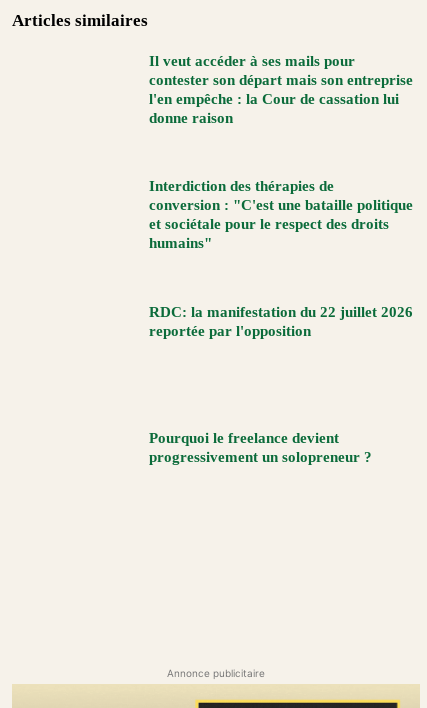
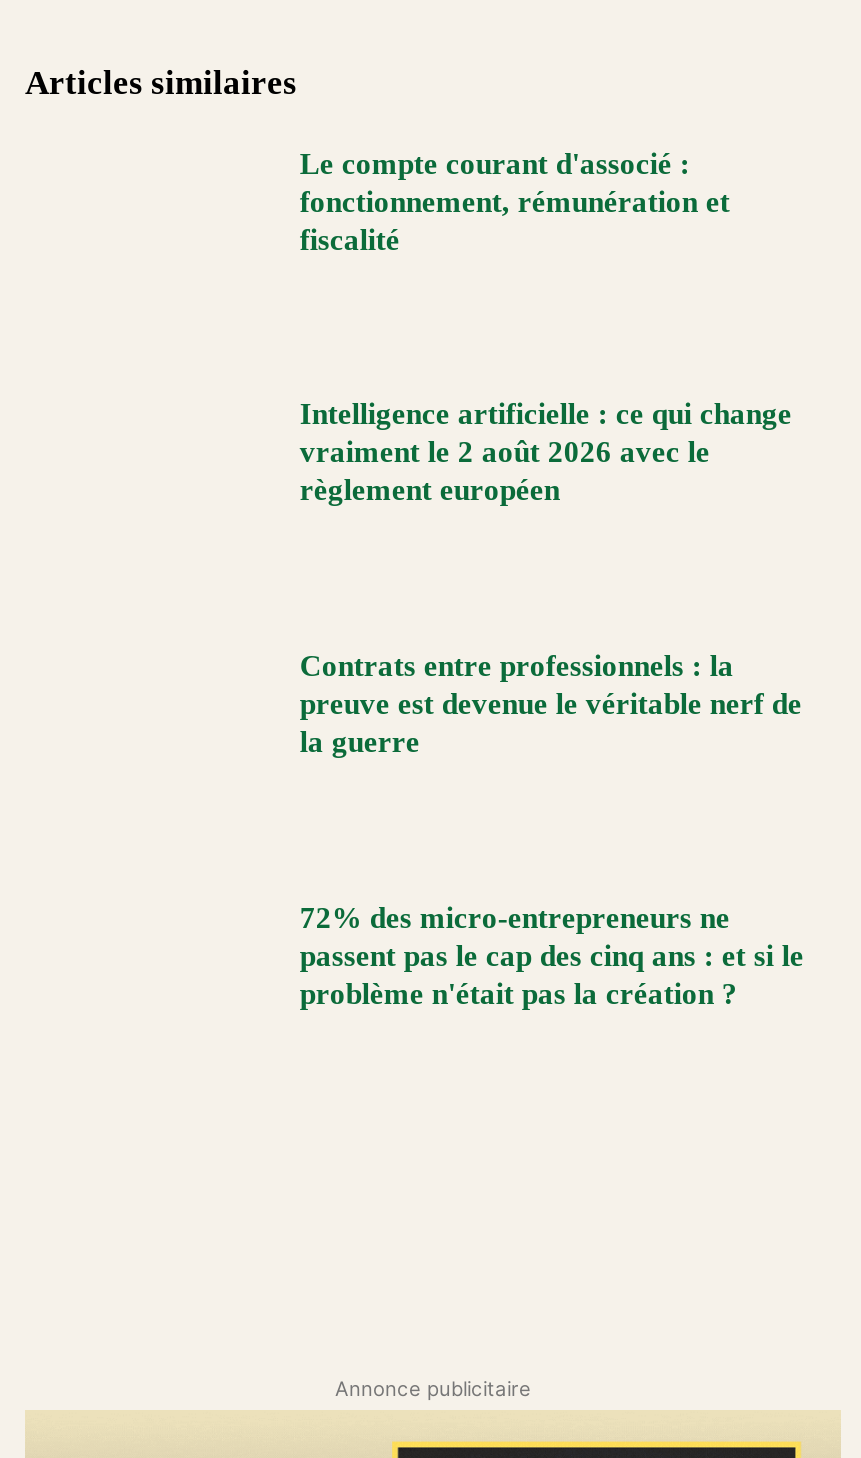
[149,53,413,126] Il veut accéder à ses mails pour | contester son départ mais son entreprise | l'en empêche : la Cour de cassation lui | donne raison -> [300,147,730,255] Le compte courant d'associé : | fonctionnement, rémunération et | fiscalité
[149,178,413,251] Interdiction des thérapies de | conversion : "C'est une bataille politique | et sociétale pour le respect des droits | humains" -> [300,399,792,507] Intelligence artificielle : ce qui change | vraiment le 2 août 2026 avec le | règlement européen
[149,304,413,339] RDC: la manifestation du 22 juillet 2026 | reportée par l'opposition -> [300,650,802,758] Contrats entre professionnels : la | preuve est devenue le véritable nerf de | la guerre
[149,430,372,465] Pourquoi le freelance devient | progressivement un solopreneur ? -> [300,901,804,1009] 72% des micro-entrepreneurs ne | passent pas le cap des cinq ans : et si le | problème n'était pas la création ?

